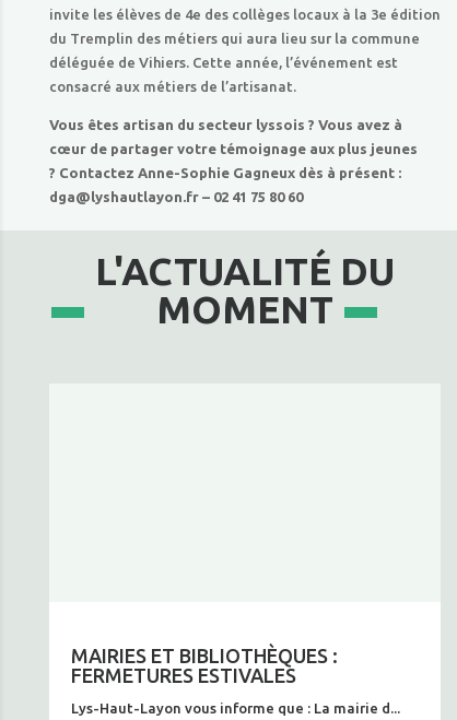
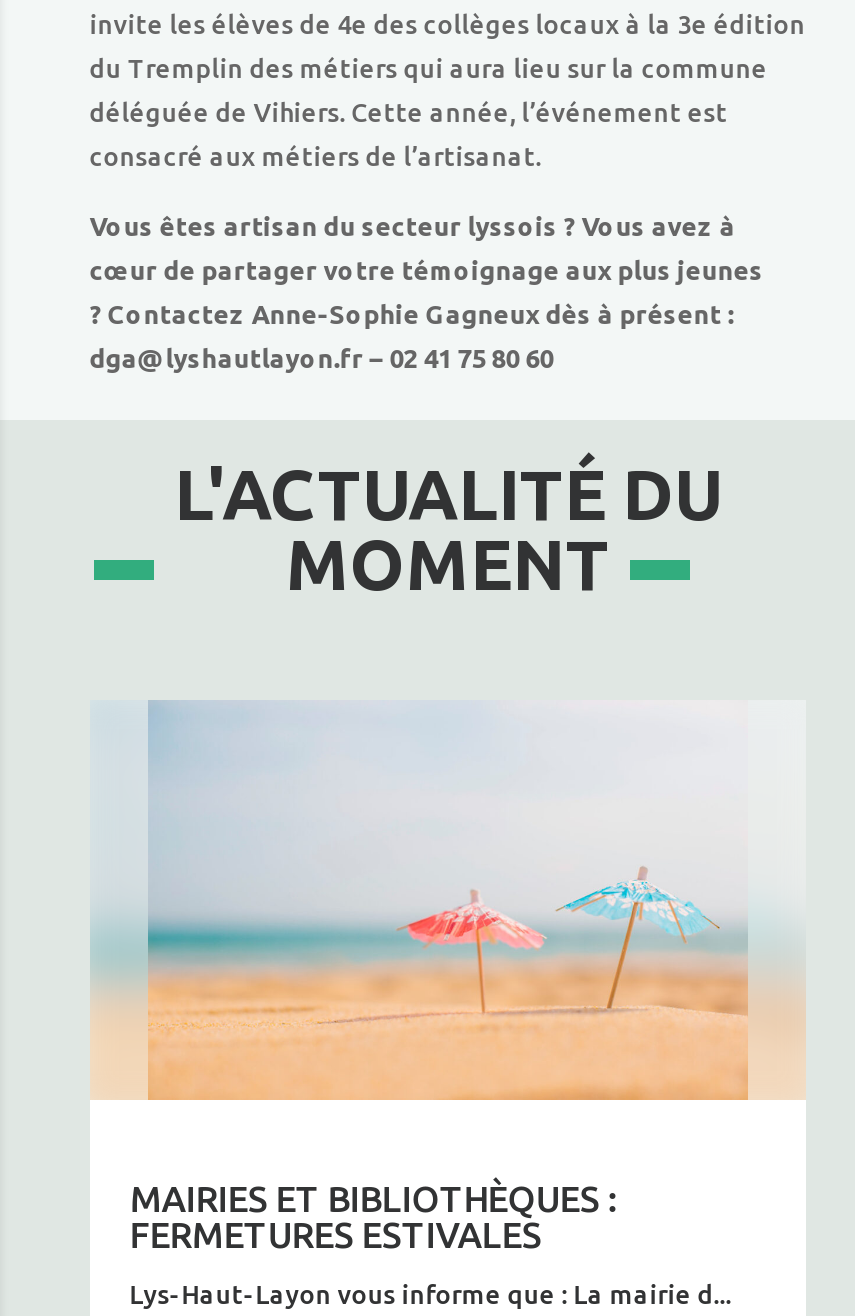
none -> [90,700,806,1102] [image]

